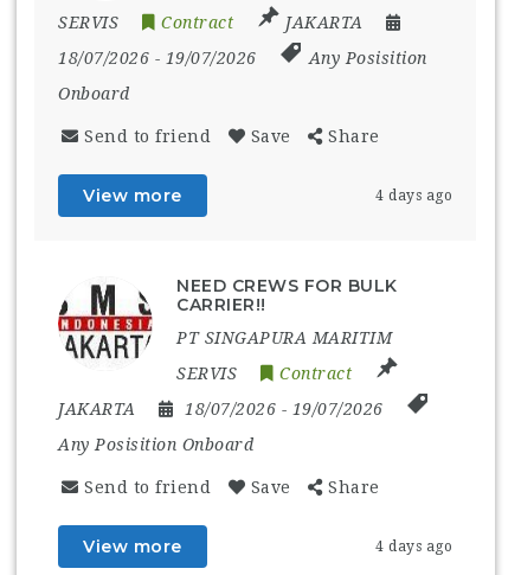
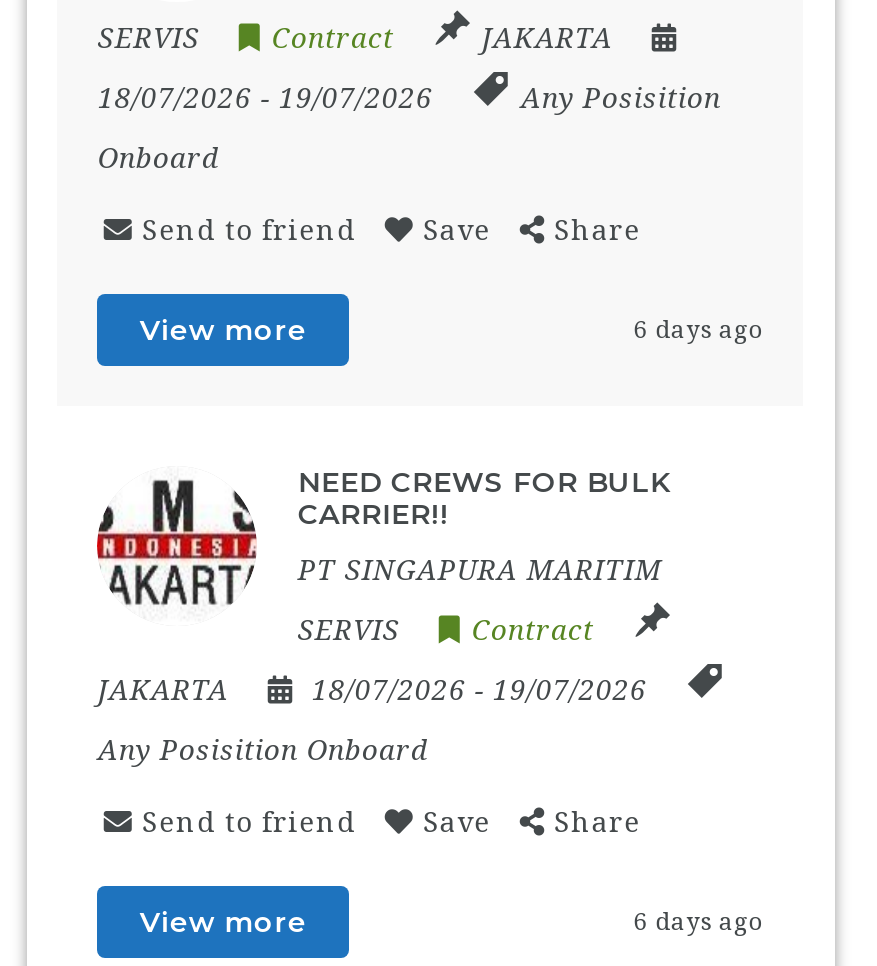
[376,187,453,203] 4 days ago -> [634,315,764,343] 6 days ago
[376,538,453,554] 4 days ago -> [634,907,764,935] 6 days ago

